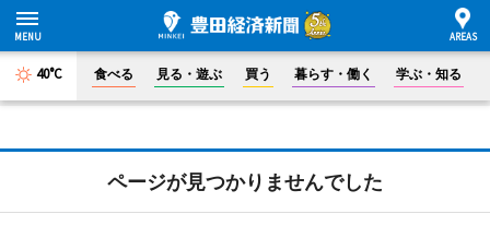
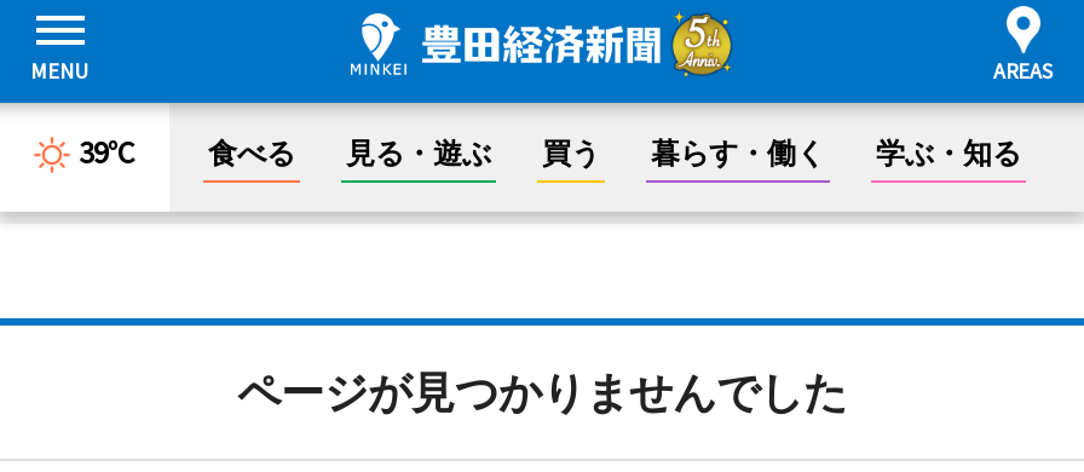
[36,65,462,84] 40°C 食べる 見る・遊ぶ 買う 暮らす・働く 学ぶ・知る -> [79,133,1021,174] 39°C 食べる 見る・遊ぶ 買う 暮らす・働く 学ぶ・知る

